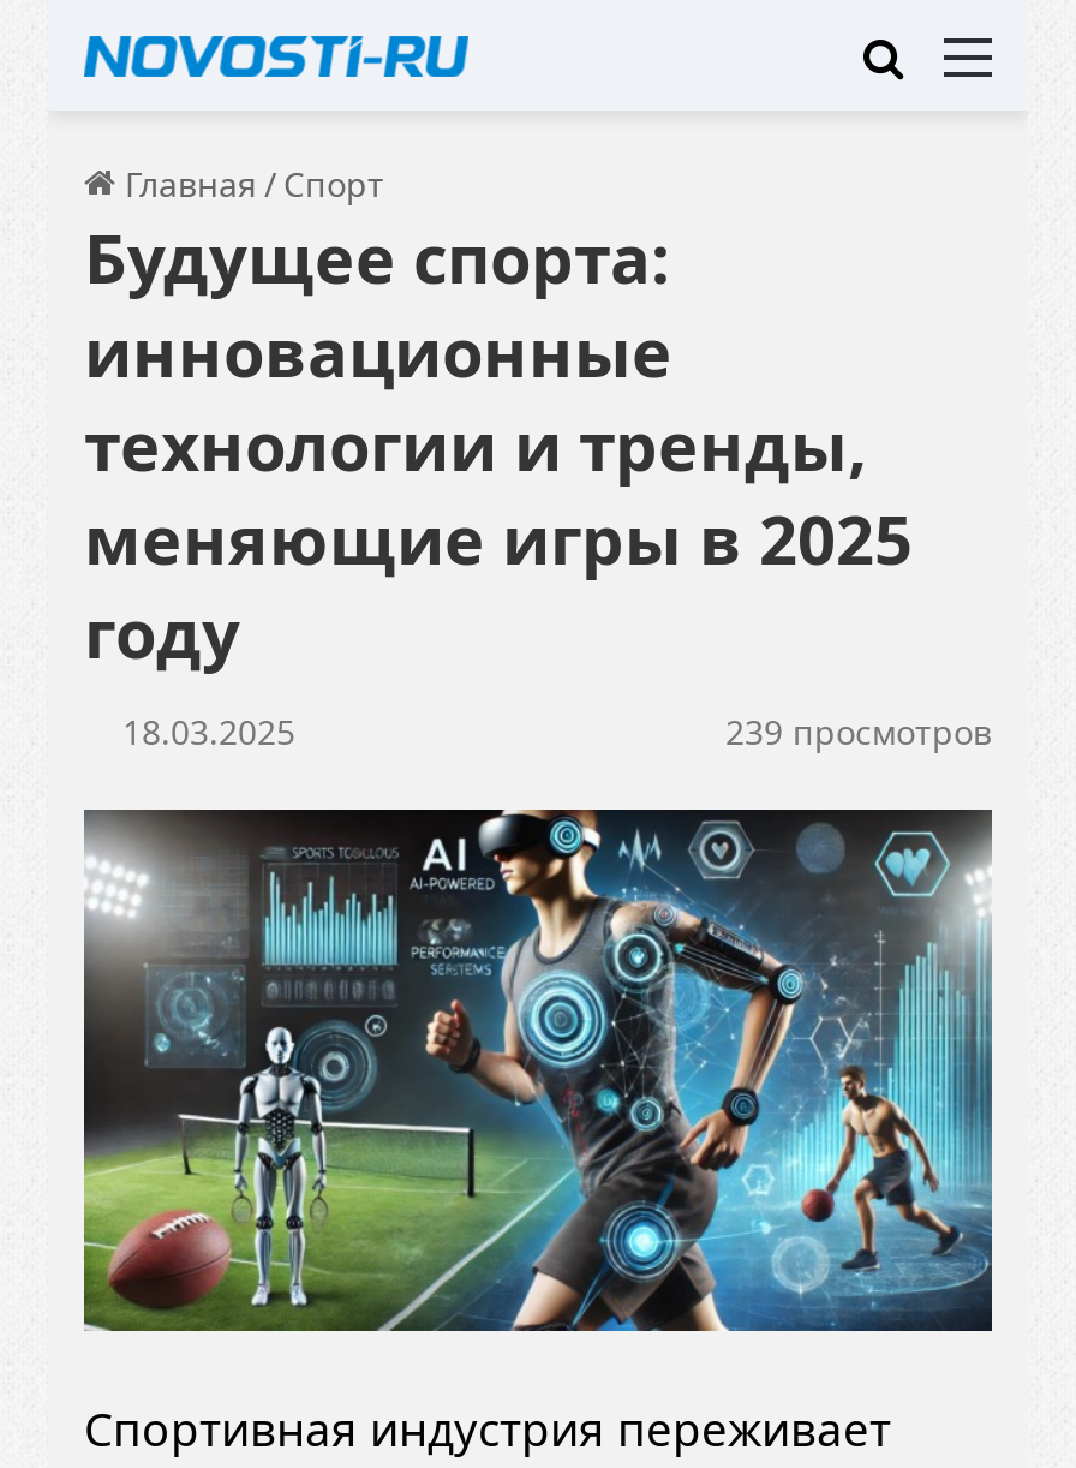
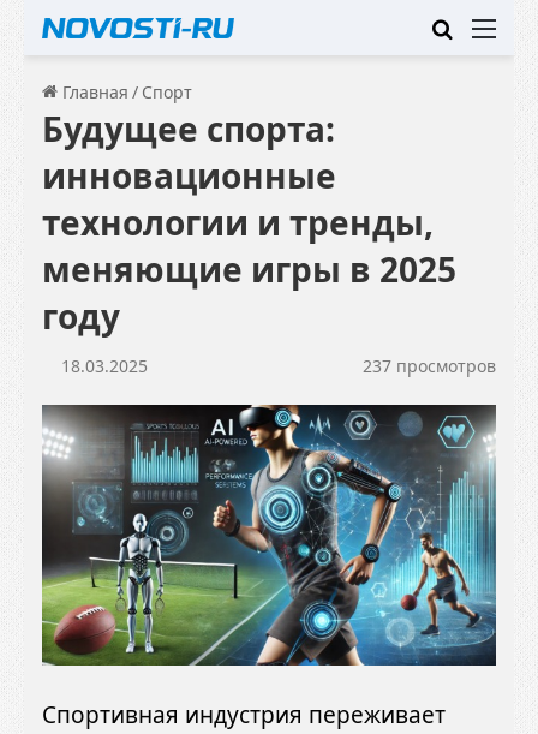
[725,710,992,755] 239 просмотров -> [363,355,496,378] 237 просмотров

